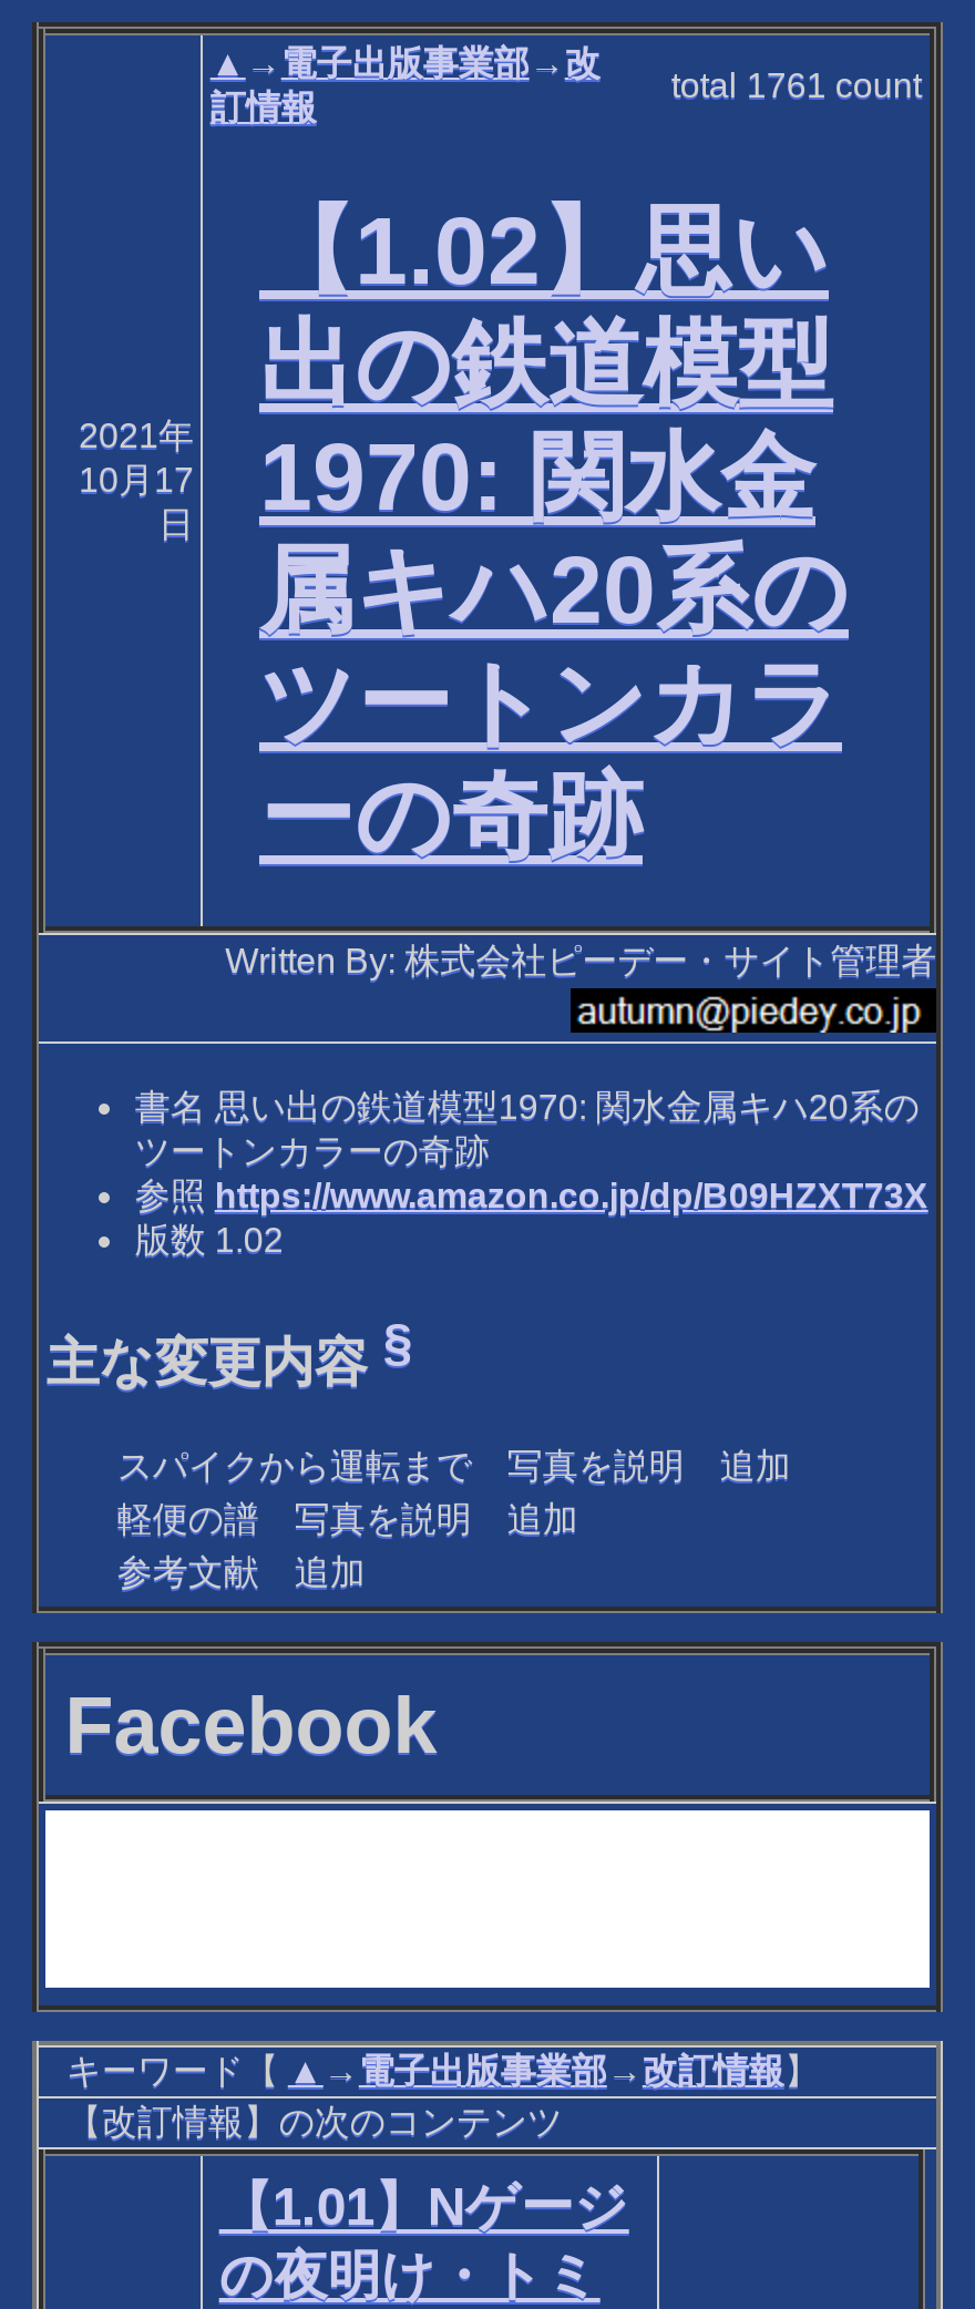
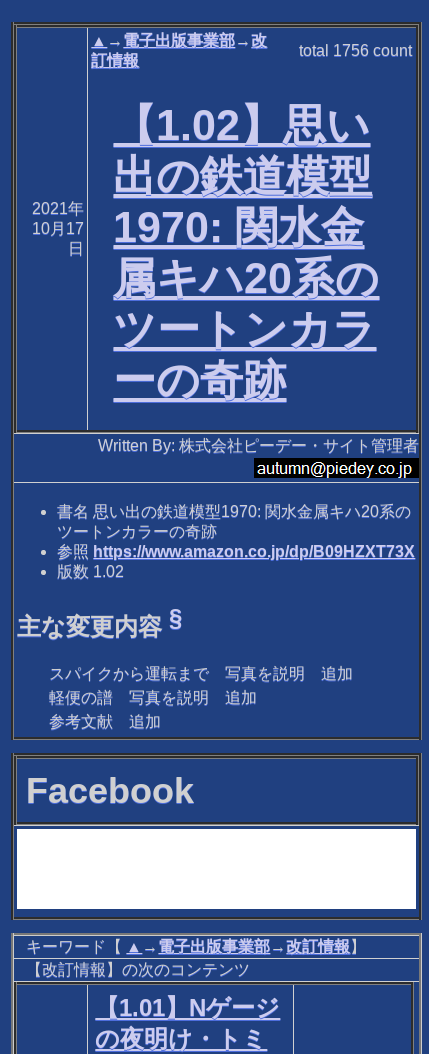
[671,67,921,105] total 1761 count -> [299,42,412,59] total 1756 count

